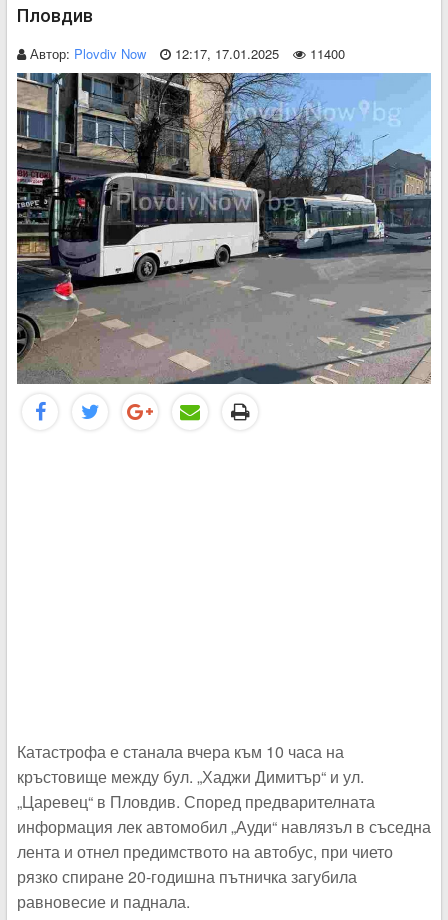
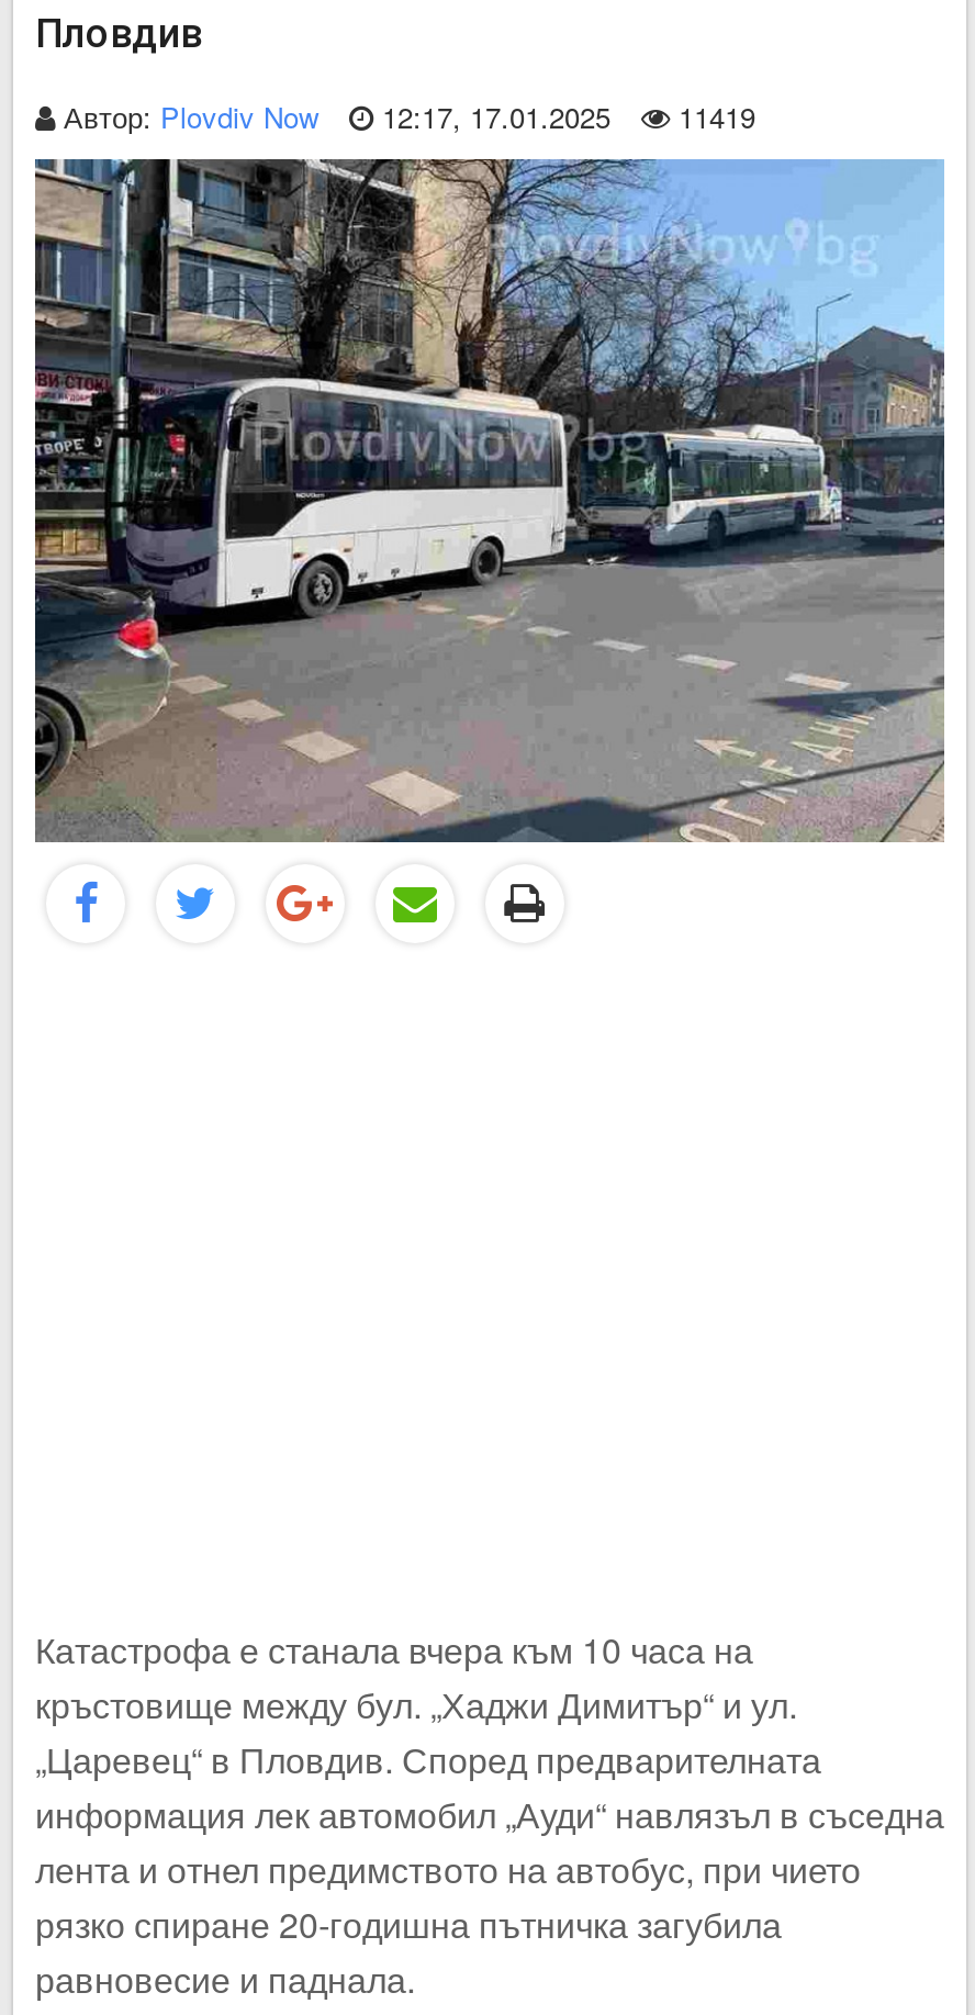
[26,44,345,63] Автор: Plovdiv Now 12:17, 17.01.2025 11400 -> [55,96,755,137] Автор: Plovdiv Now 12:17, 17.01.2025 11419

